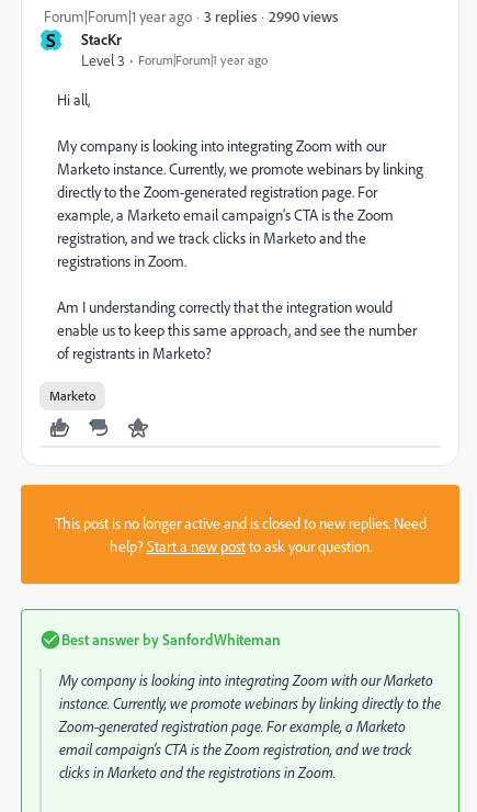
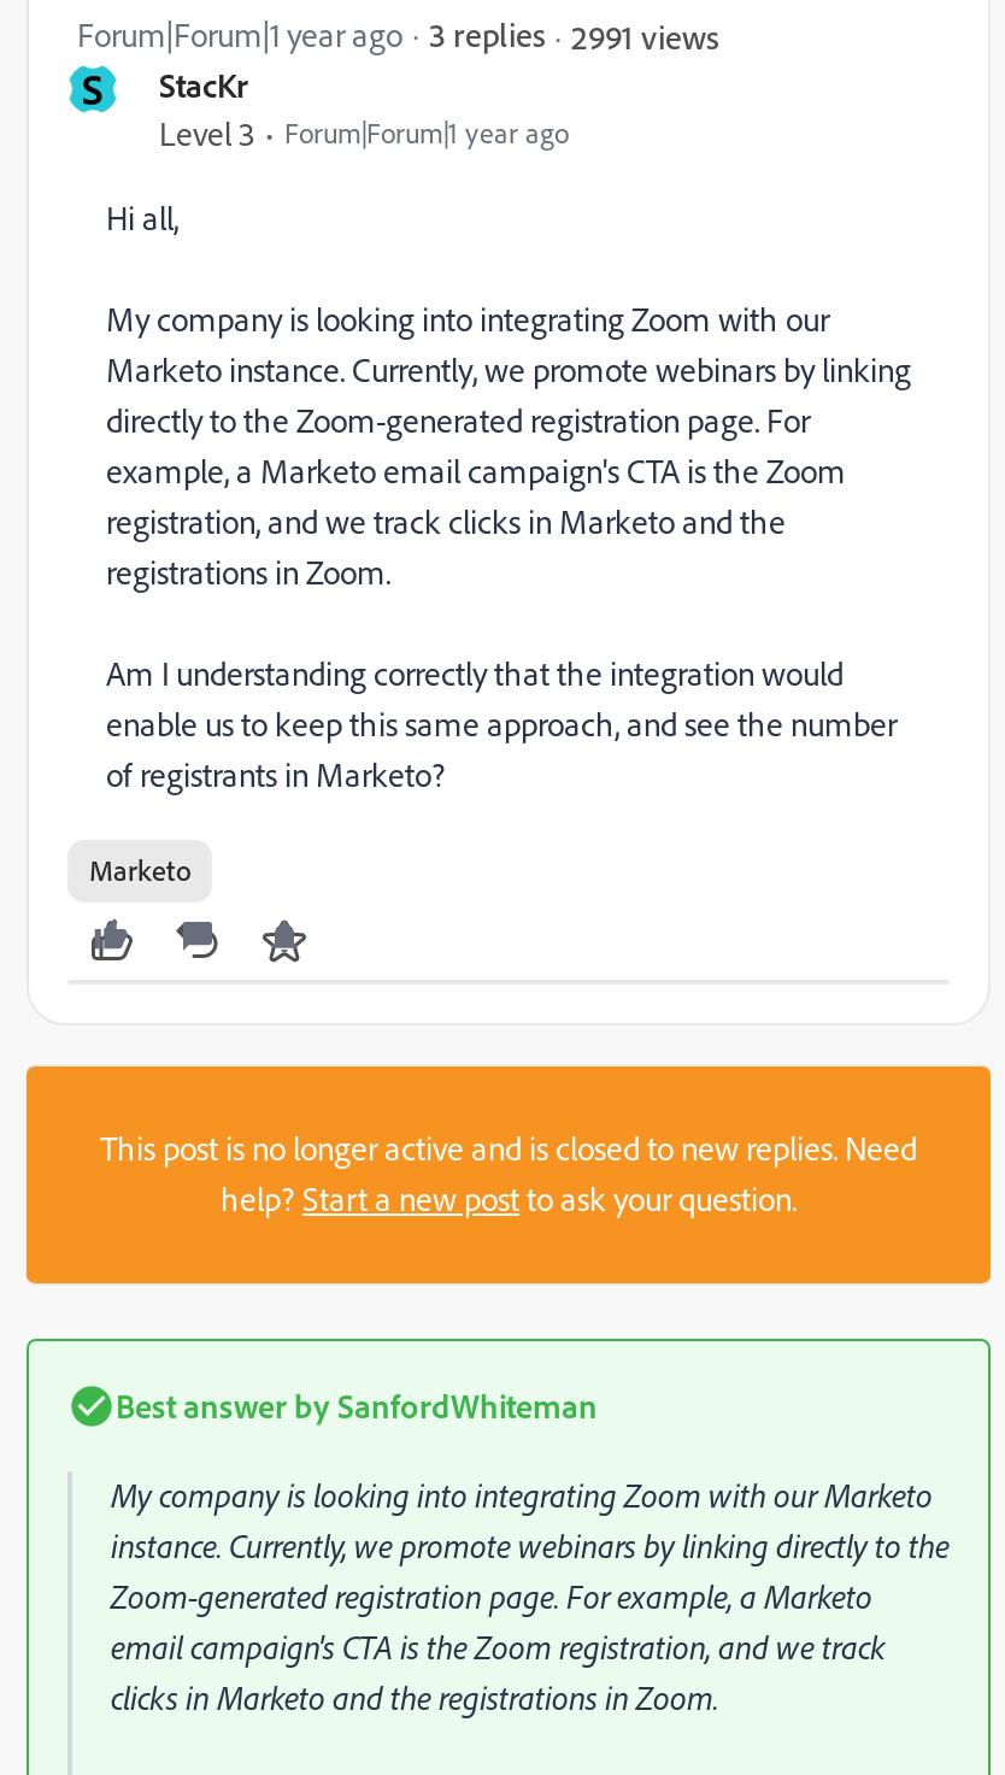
[269,6,338,25] 2990 views -> [571,14,718,55] 2991 views

